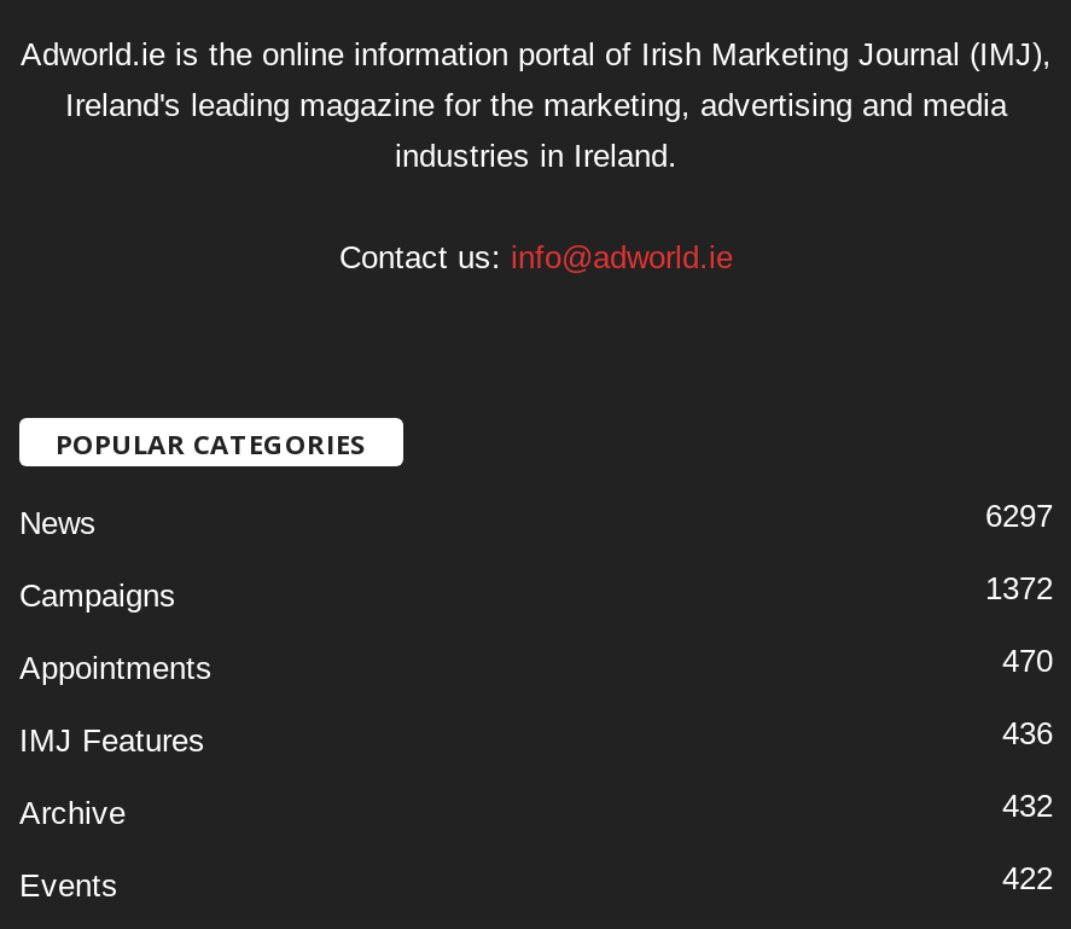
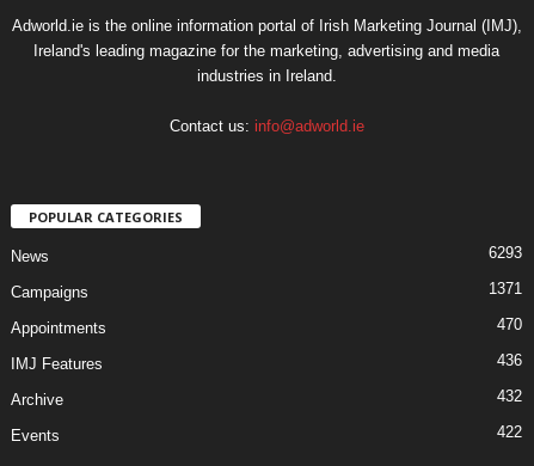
[985,498,1053,534] 6297 -> [489,244,522,262] 6293
[985,570,1053,606] 1372 -> [489,280,522,298] 1371

